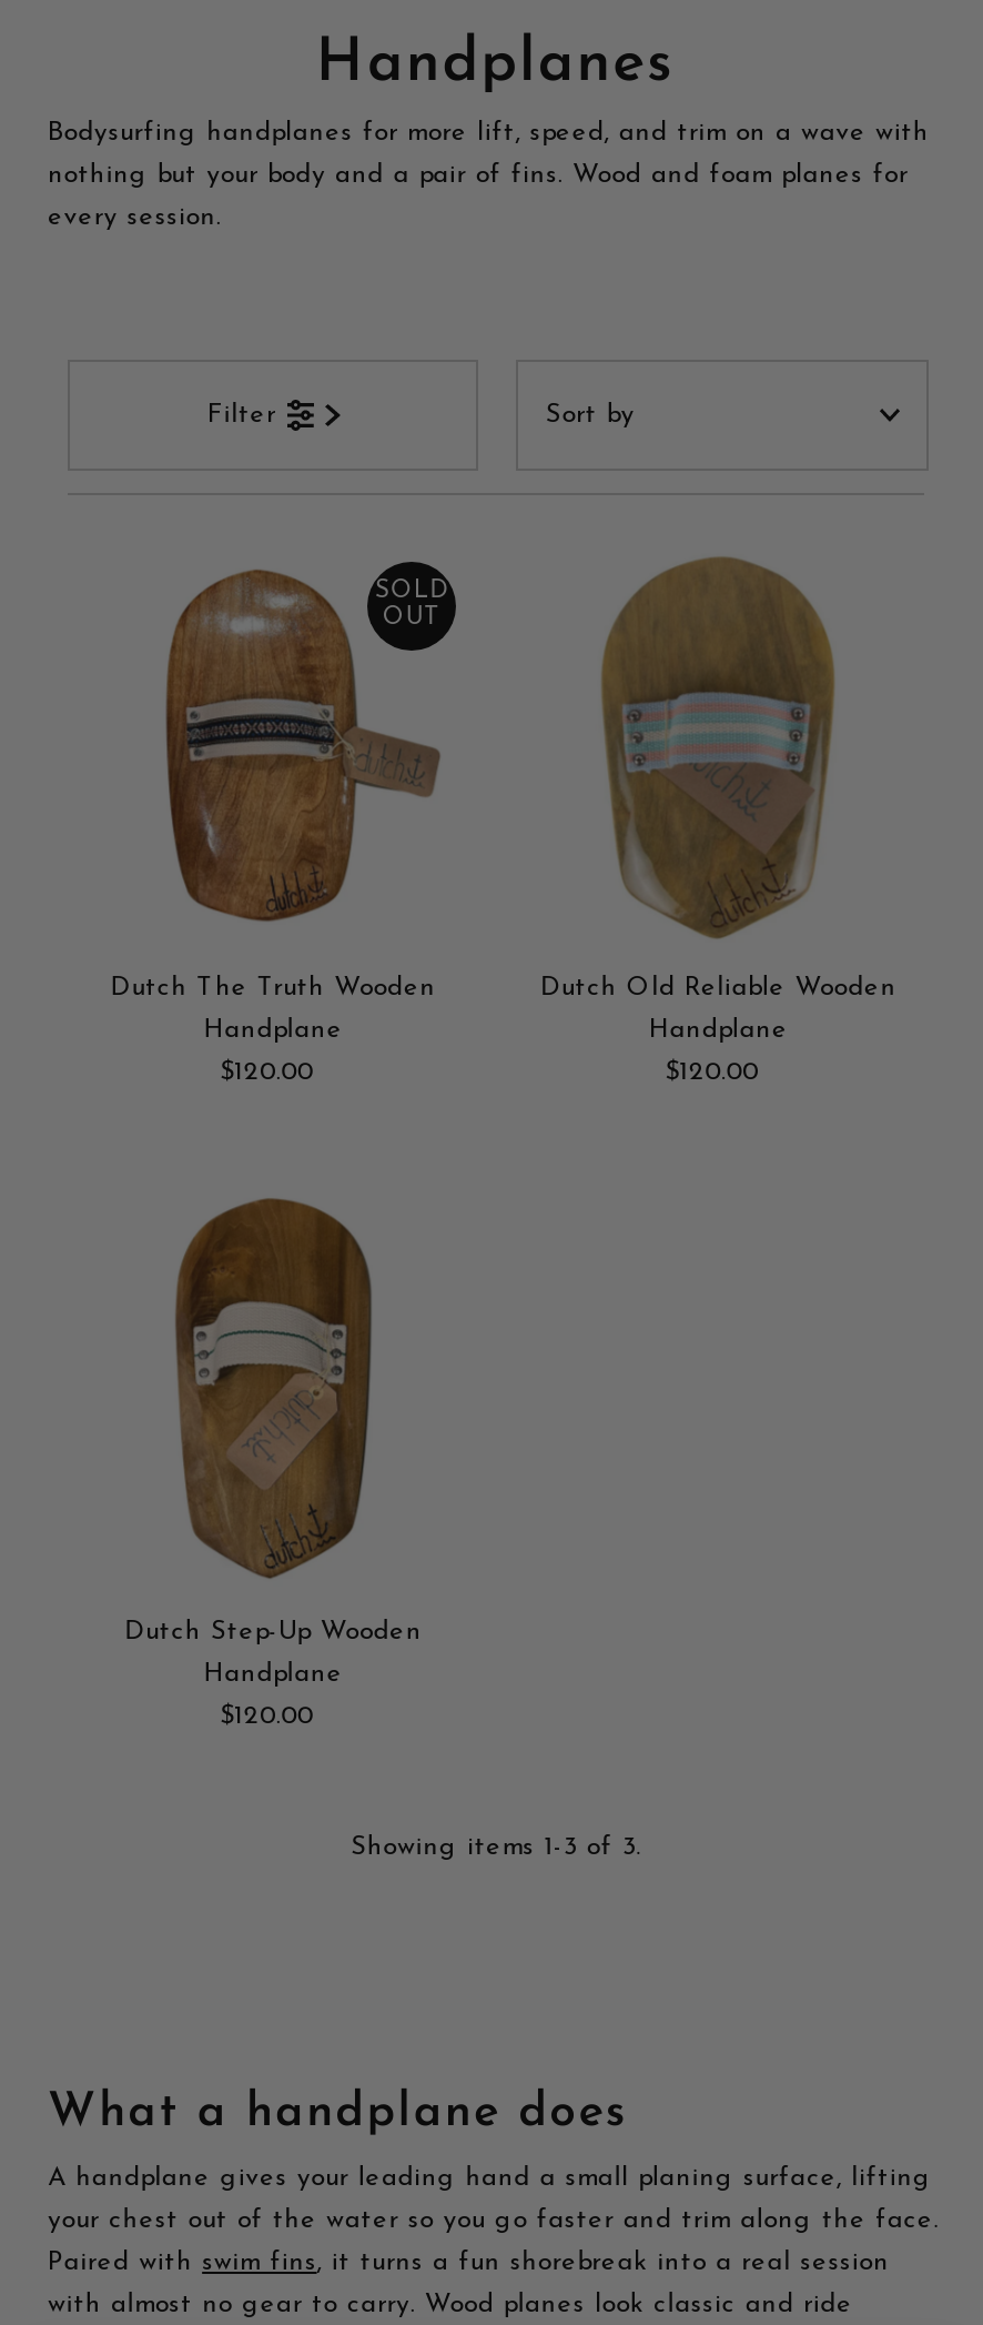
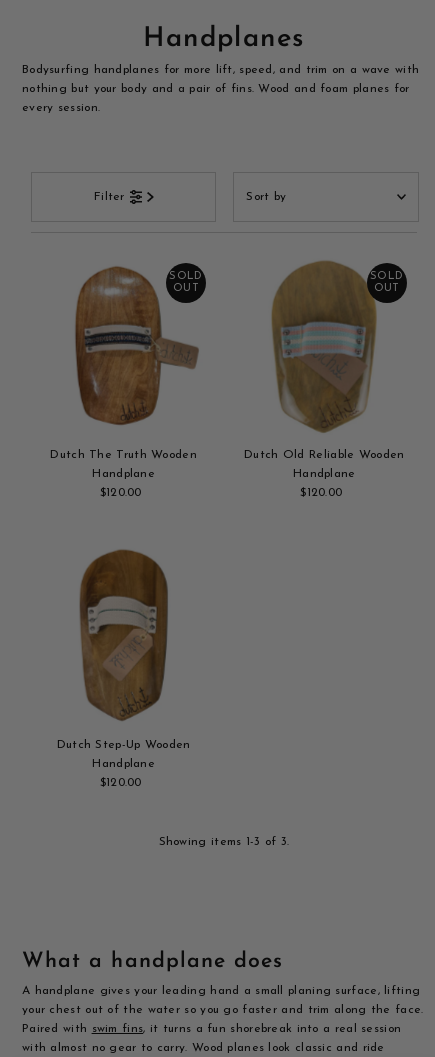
none -> [370,271,403,294] SOLD | OUT

